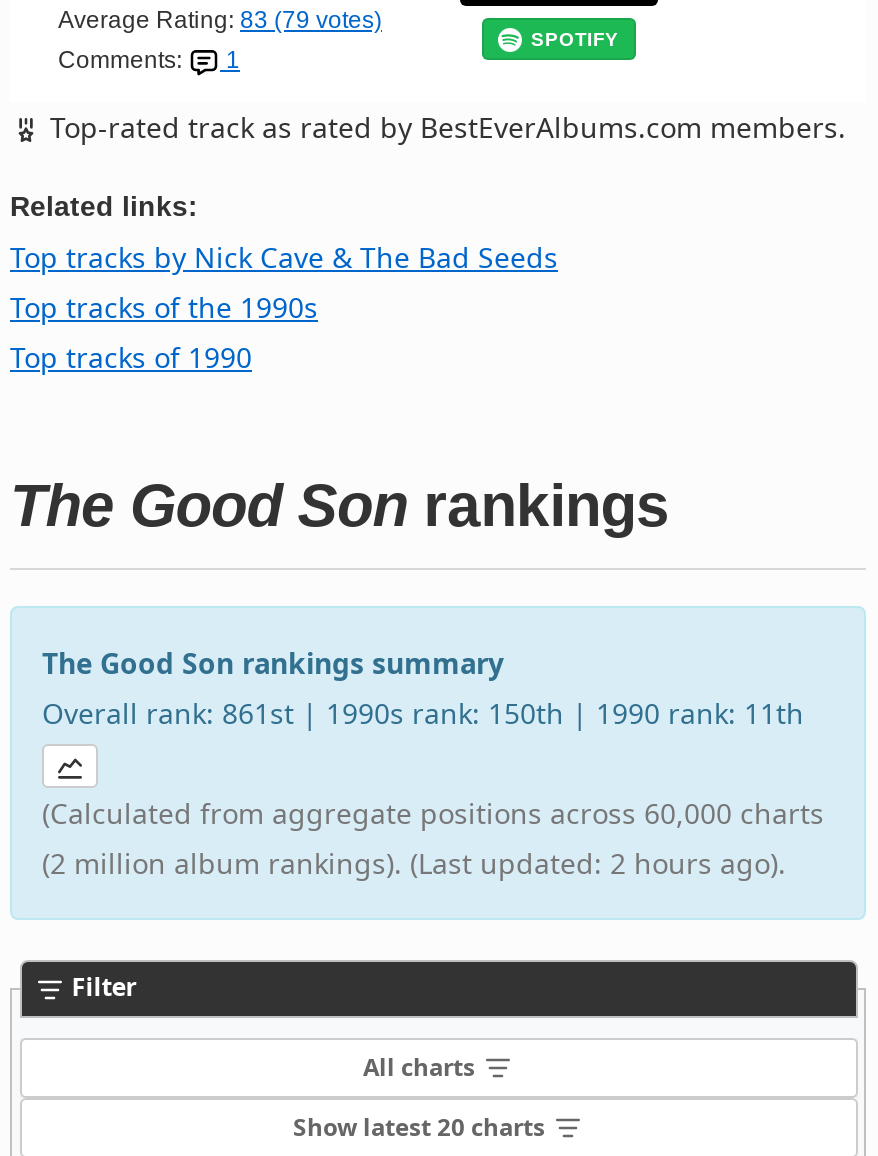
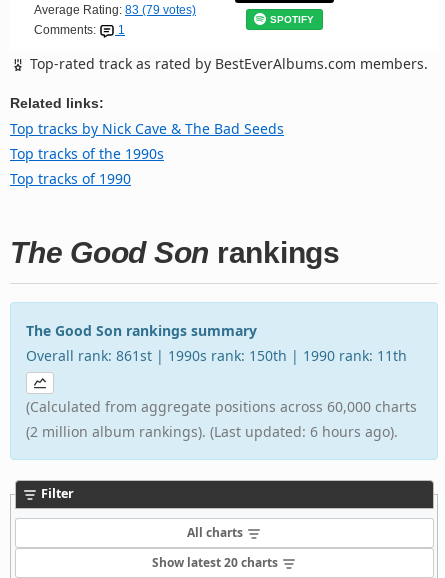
[42,843,786,881] (2 million album rankings). (Last updated: 2 hours ago). -> [26,421,398,440] (2 million album rankings). (Last updated: 6 hours ago).

